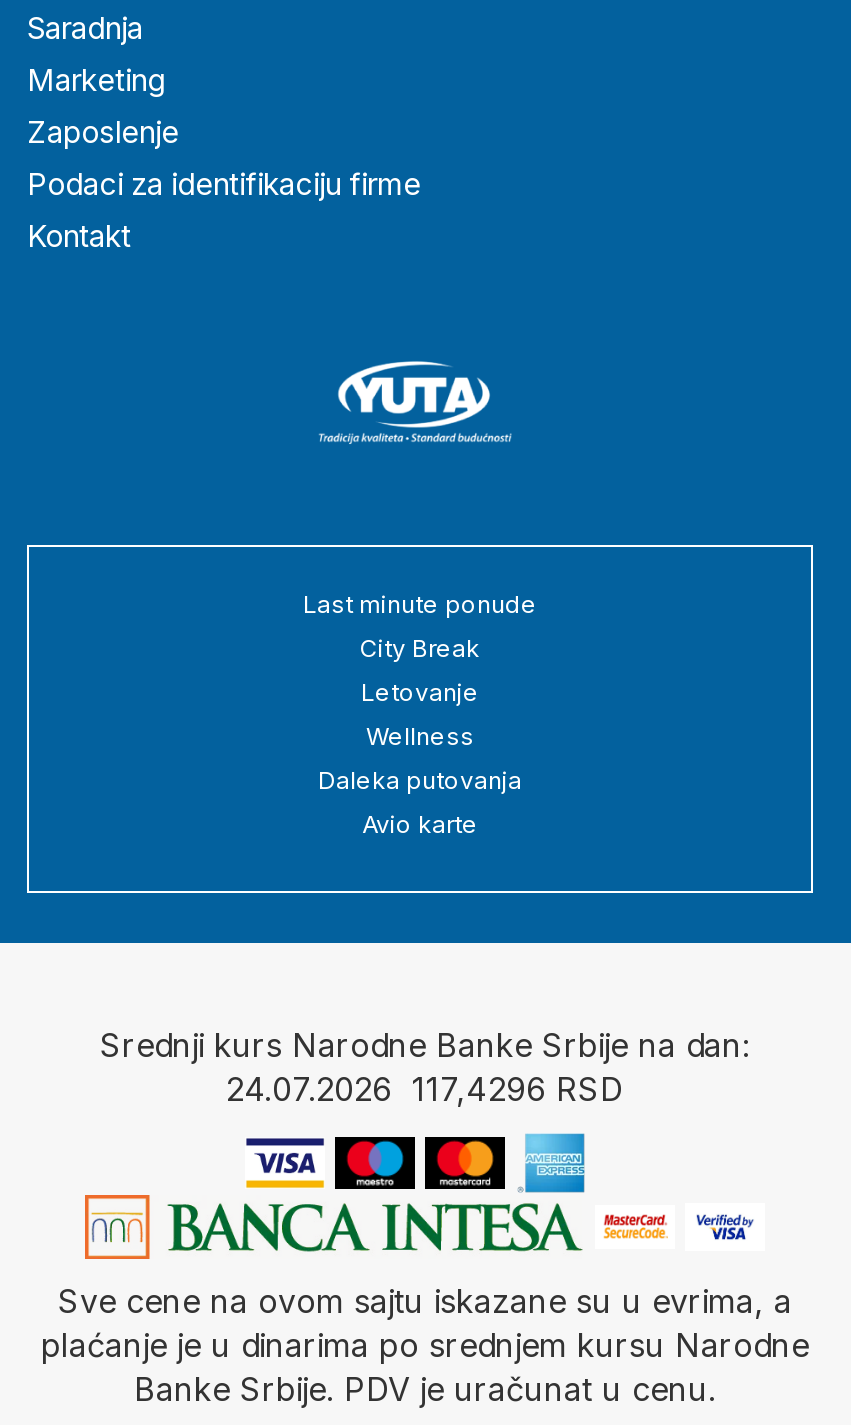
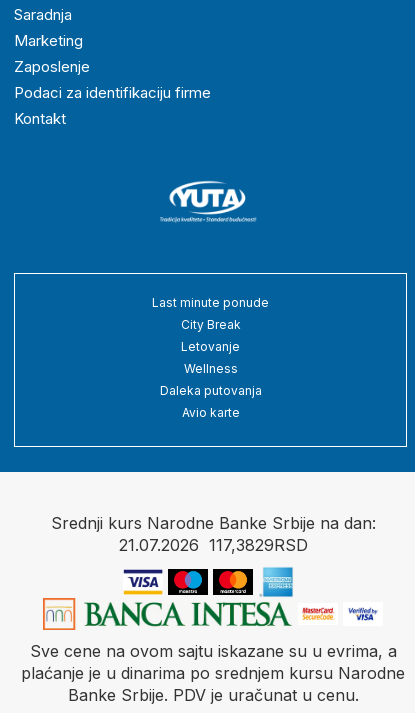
[226,1069,624,1109] 24.07.2026 117,4296 RSD -> [118,535,307,555] 21.07.2026 117,3829 RSD

